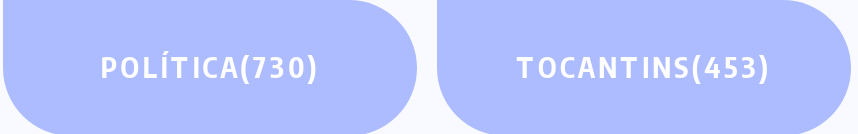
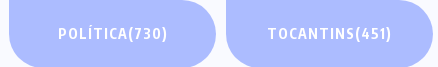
[516,50,772,84] TOCANTINS(453) -> [267,25,392,42] TOCANTINS(451)

